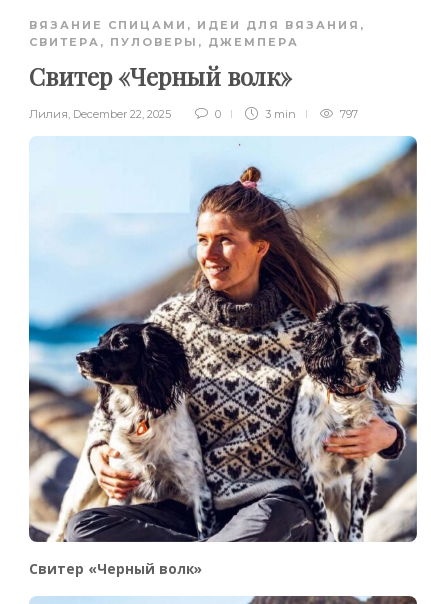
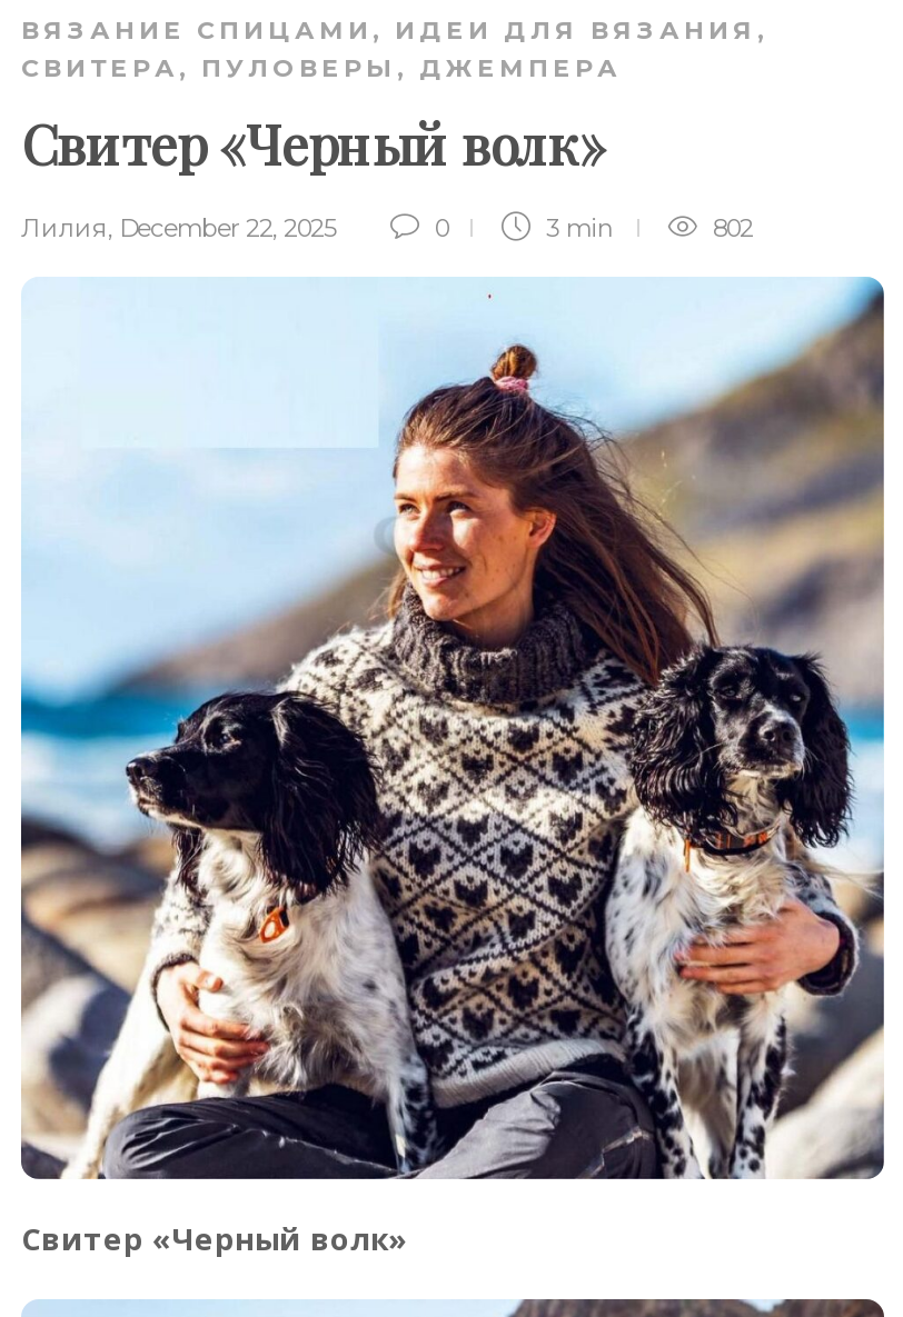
[337,107,358,121] 797 -> [706,213,753,244] 802

